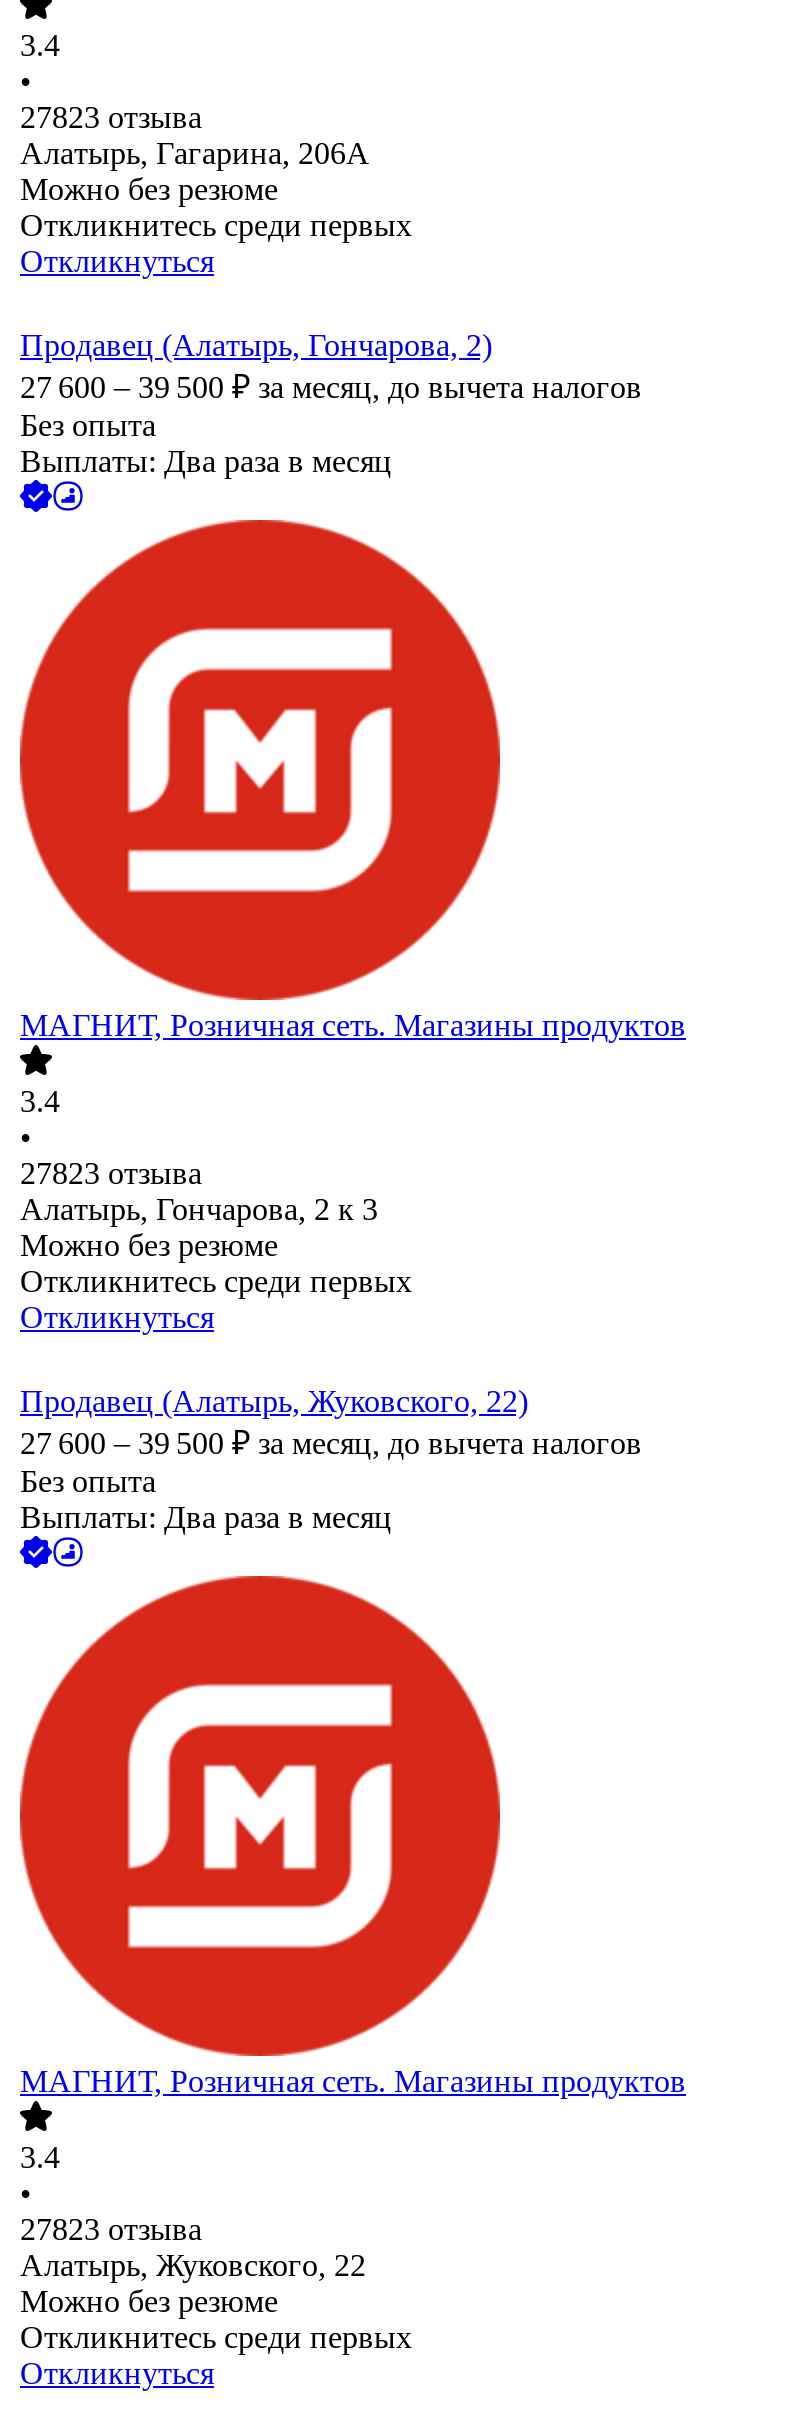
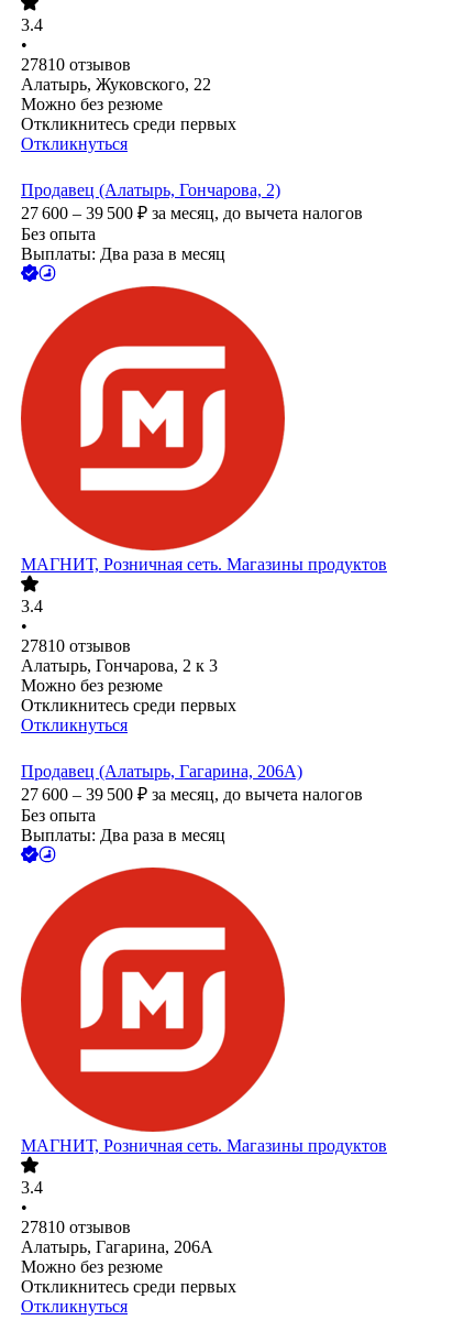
[20,101,202,135] 27823 отзыва -> [21,55,131,74] 27810 отзывов
moved [20,137,370,171] -> [21,1238,213,1256]: Алатырь, Гагарина, 206А
[20,1157,202,1191] 27823 отзыва -> [21,637,131,655] 27810 отзывов
[20,1385,528,1419] Продавец (Алатырь, Жуковского, 22) -> [21,762,302,781] Продавец (Алатырь, Гагарина, 206А)
[20,2213,202,2247] 27823 отзыва -> [21,1218,131,1237] 27810 отзывов
moved [20,2249,366,2283] -> [21,75,211,94]: Алатырь, Жуковского, 22

